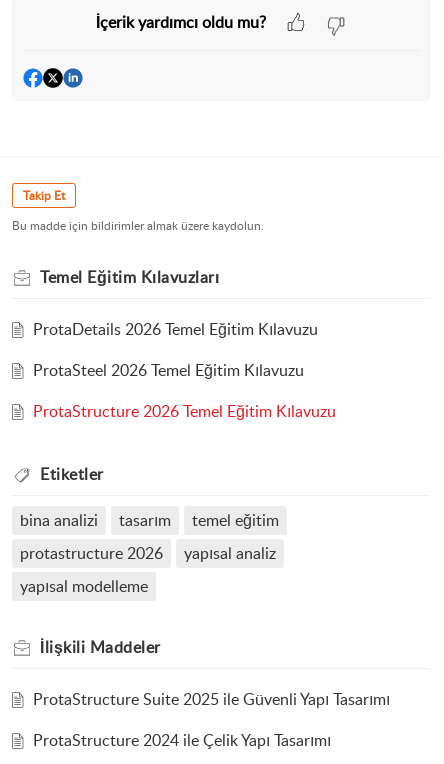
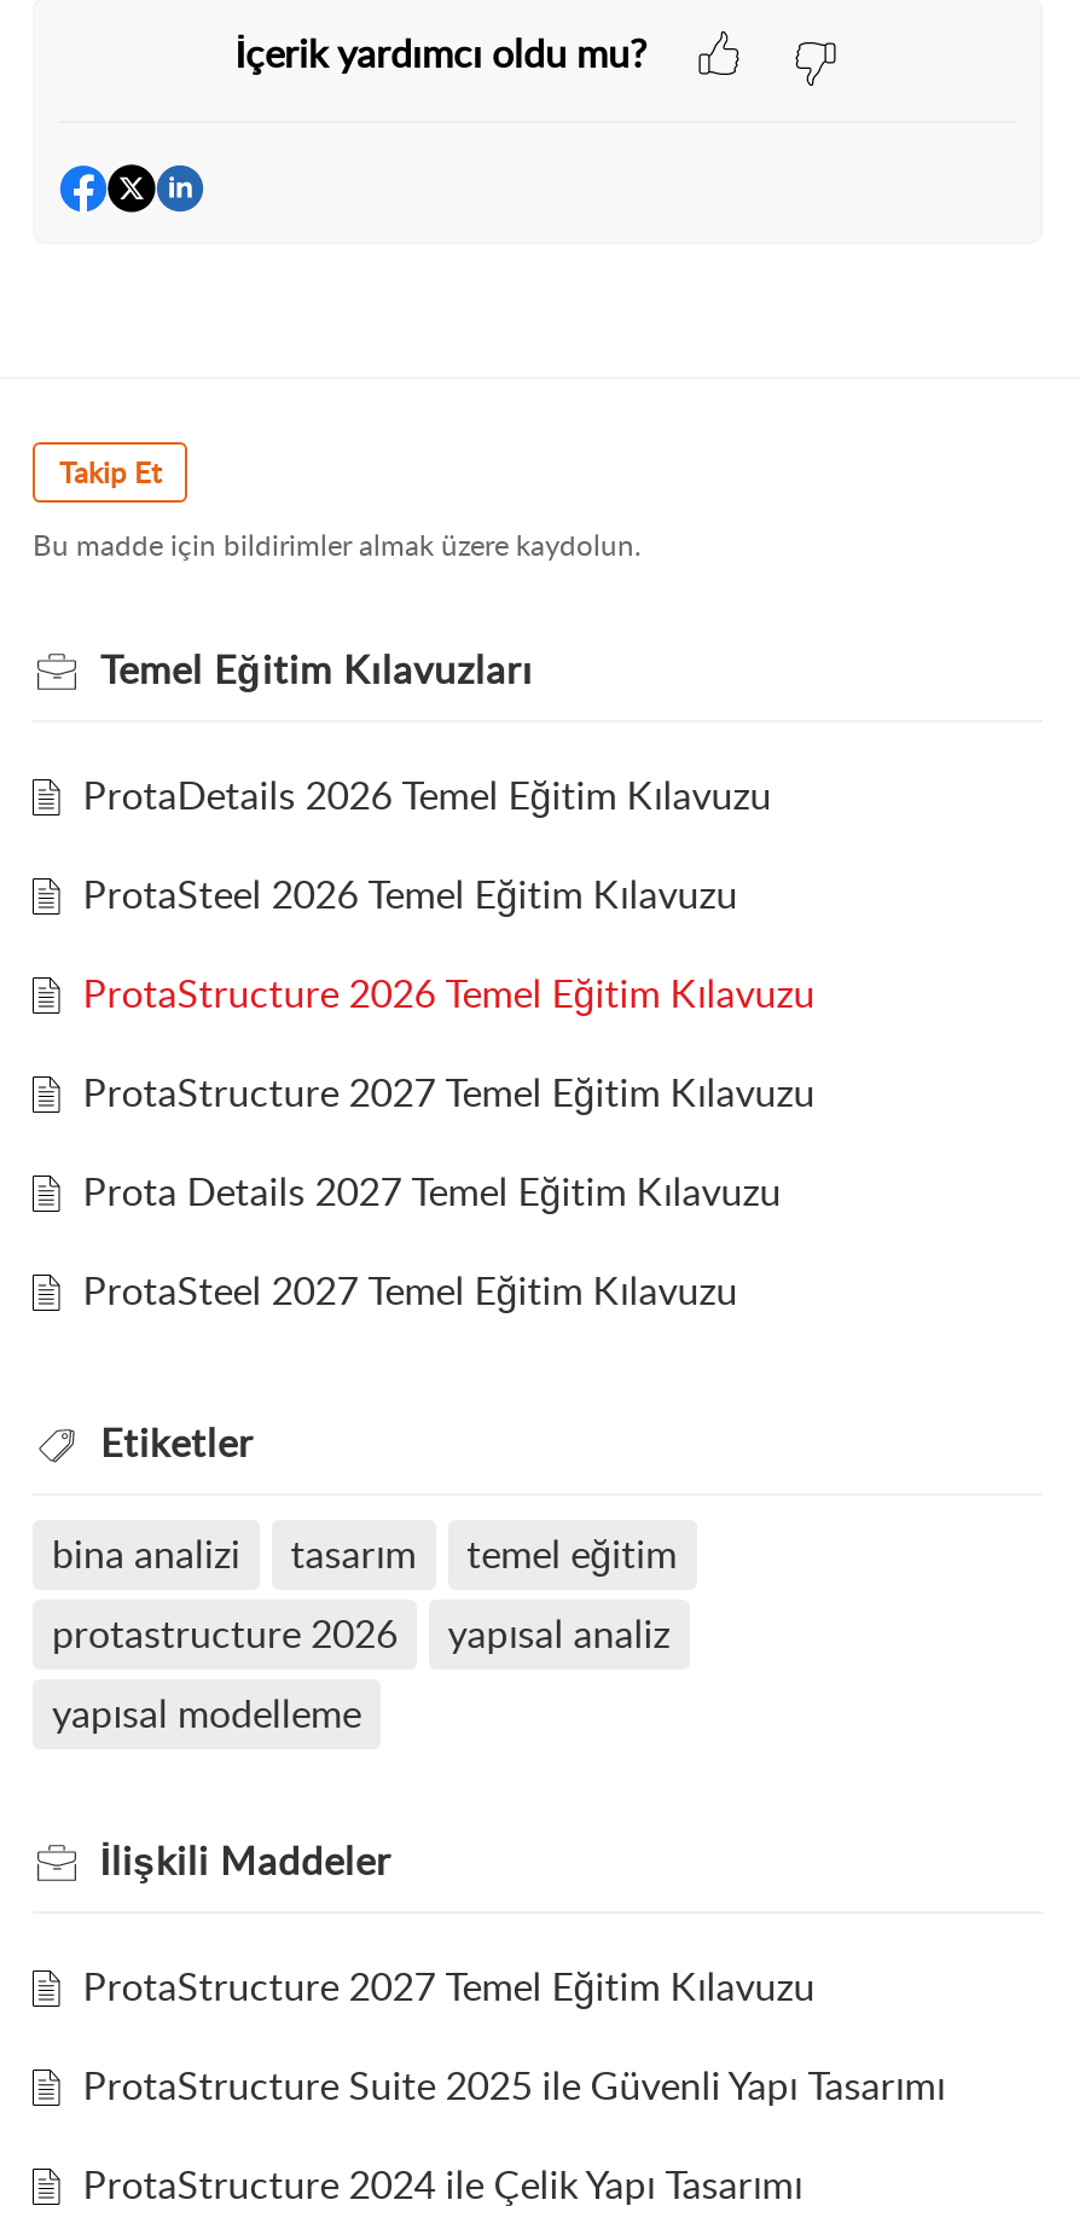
none -> [83,1067,815,1318] ProtaStructure 2027 Temel Eğitim Kılavuzu | Prota Details 2027 Temel Eğitim Kılavuzu | ProtaSteel 2027 Temel Eğitim Kılavuzu
none -> [83,1961,815,2014] ProtaStructure 2027 Temel Eğitim Kılavuzu

